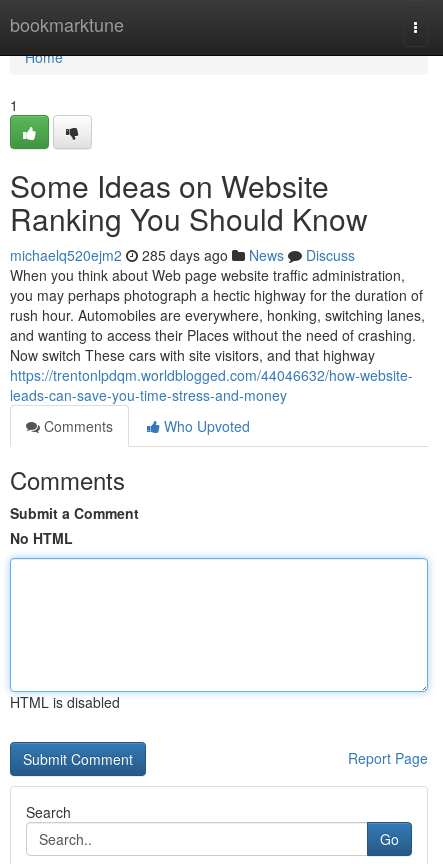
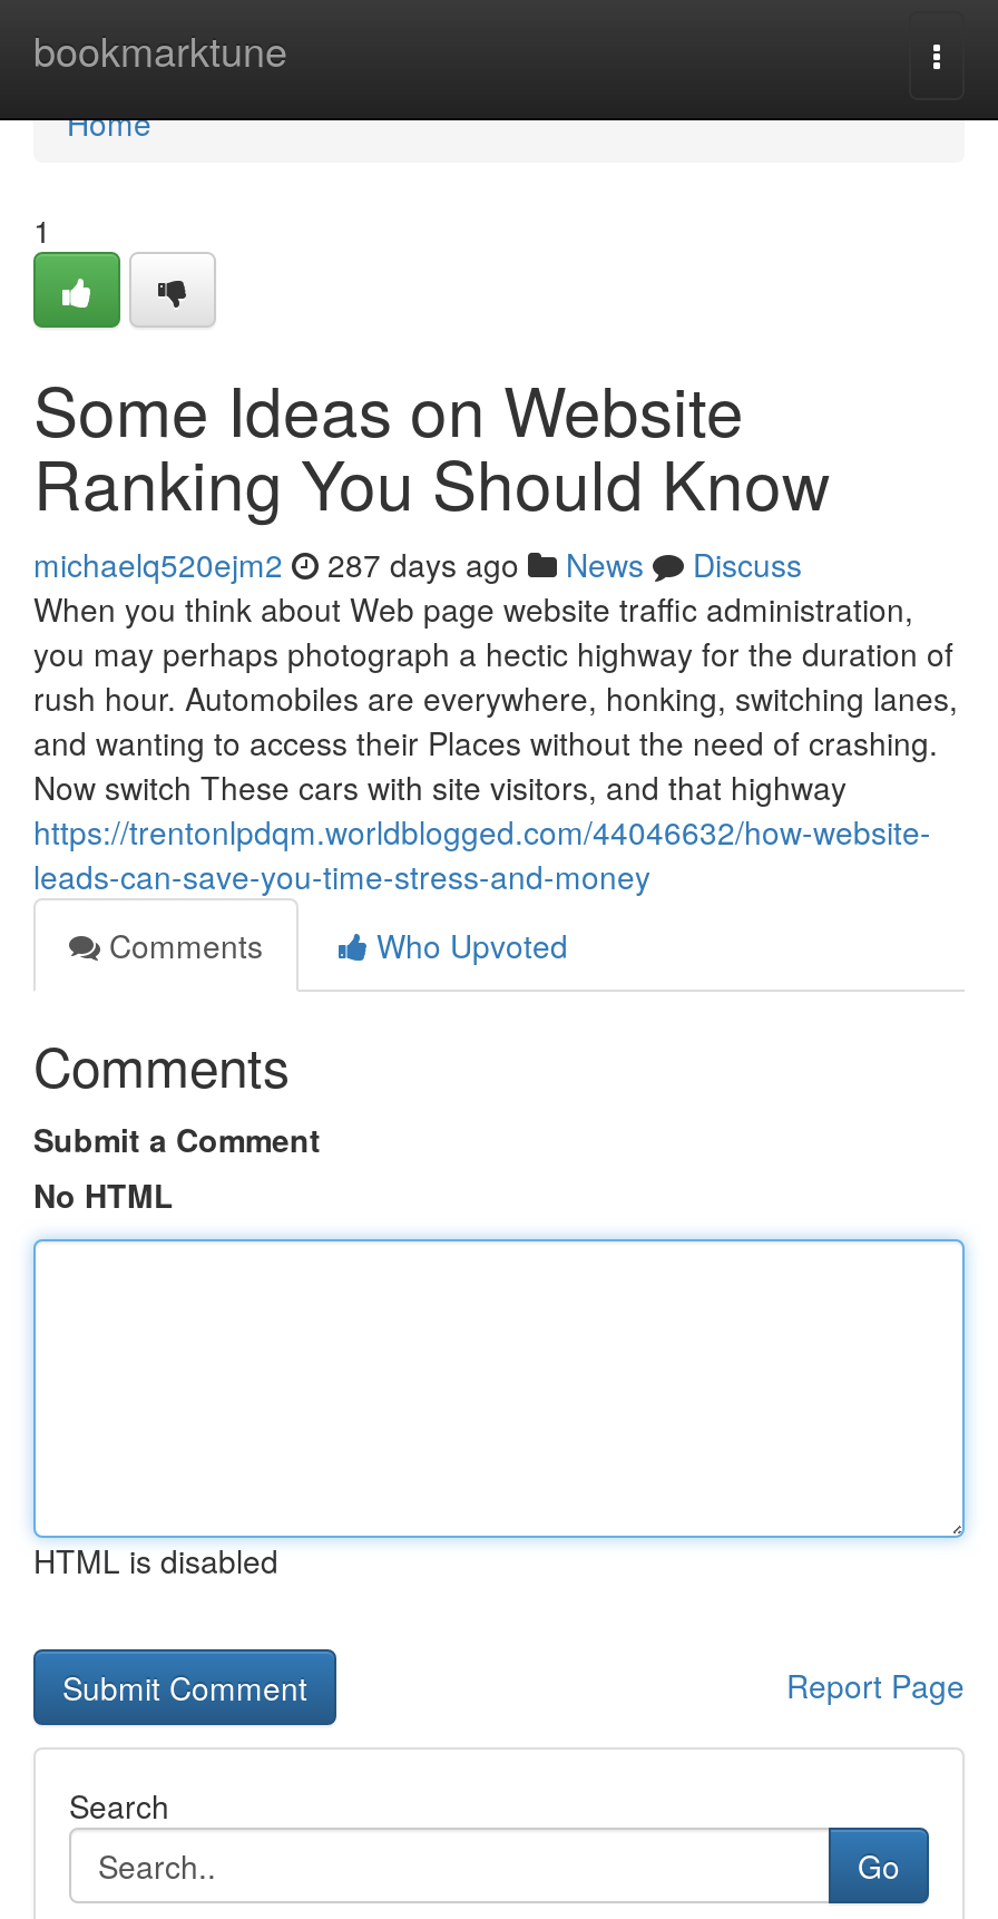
[10,245,355,265] michaelq520ejm2 285 days ago News Discuss -> [33,542,802,586] michaelq520ejm2 287 days ago News Discuss

